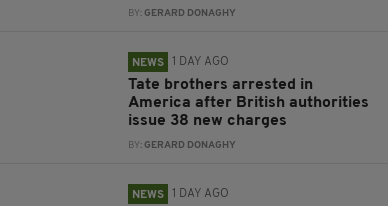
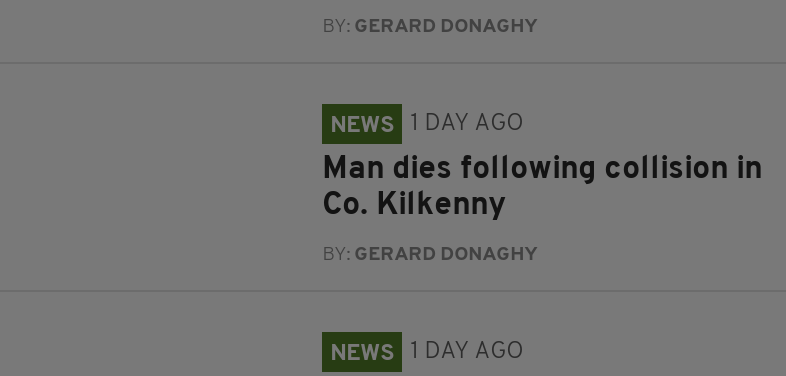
[128,77,369,129] Tate brothers arrested in | America after British authorities | issue 38 new charges -> [322,154,762,222] Man dies following collision in | Co. Kilkenny

